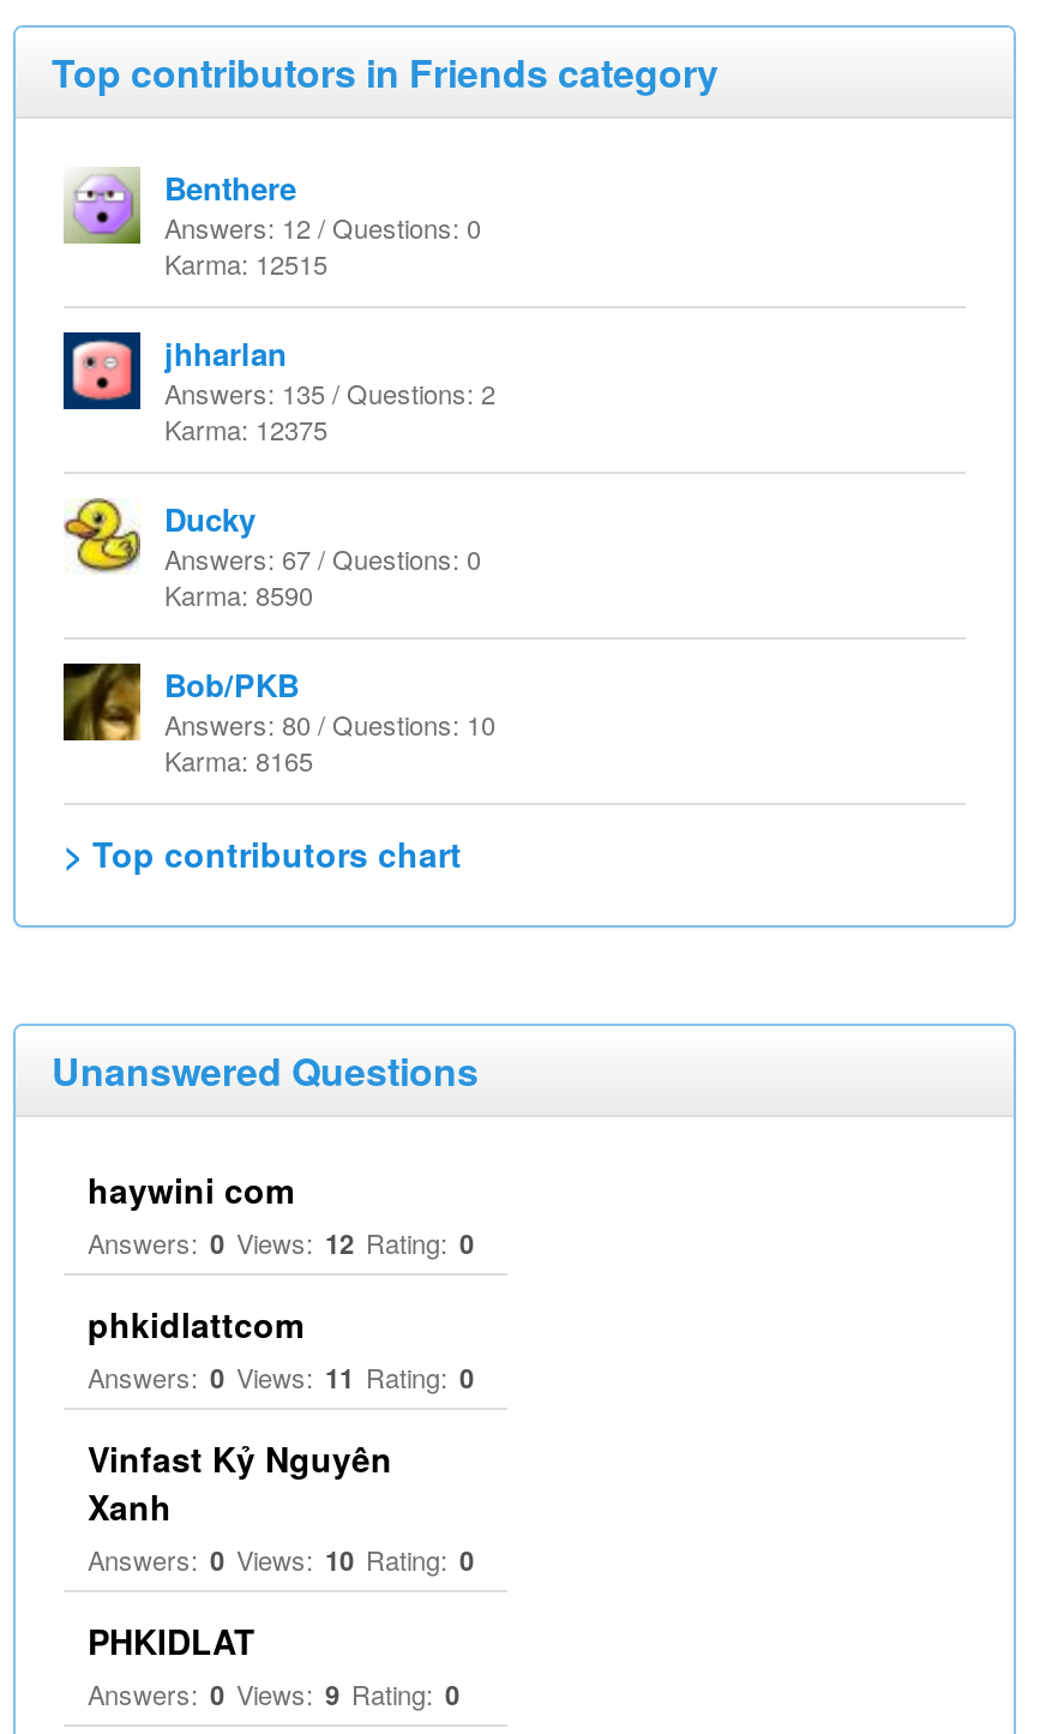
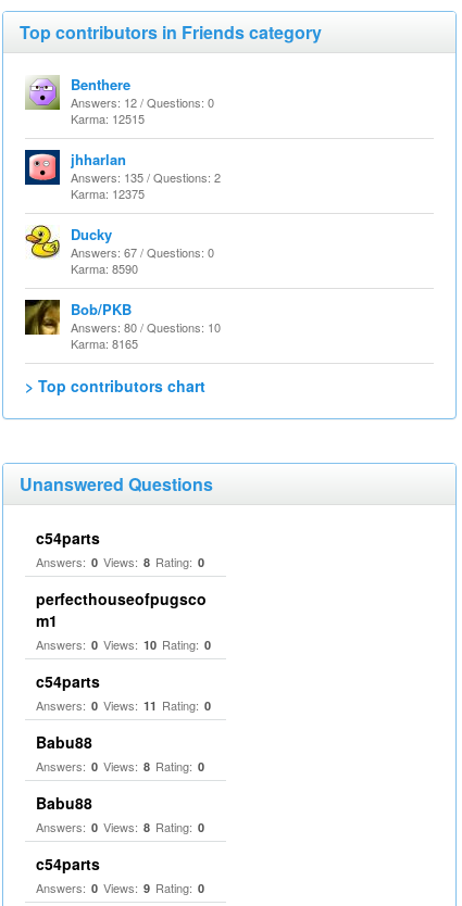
[88,1165,474,1530] haywini com | Answers: 0 Views: 12 Rating: 0 | phkidlattcom | Vinfast Kỷ Nguyên | Xanh -> [36,527,207,631] c54parts | Answers: 0 Views: 8 Rating: 0 | perfecthouseofpugsco | m1
moved [88,1357,474,1396] -> [36,696,211,714]: Answers: 0 Views: 11 Rating: 0
moved [88,1540,474,1578] -> [36,636,211,653]: Answers: 0 Views: 10 Rating: 0
[88,1616,256,1664] PHKIDLAT -> [36,670,204,874] c54parts | Babu88 | Answers: 0 Views: 8 Rating: 0 | Babu88 | Answers: 0 Views: 8 Rating: 0 | c54parts

